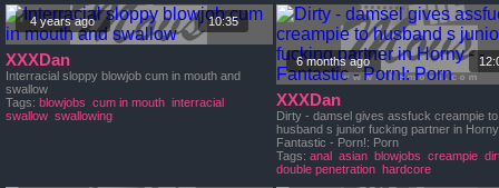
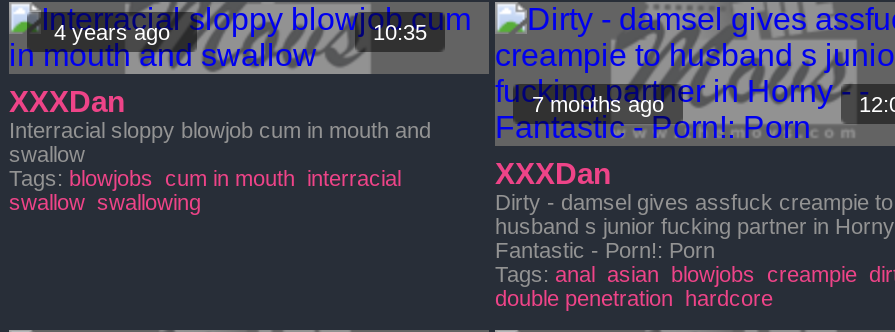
[297,55,370,68] 6 months ago -> [532,92,664,116] 7 months ago

